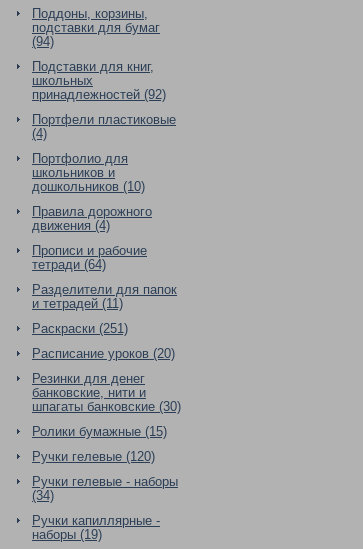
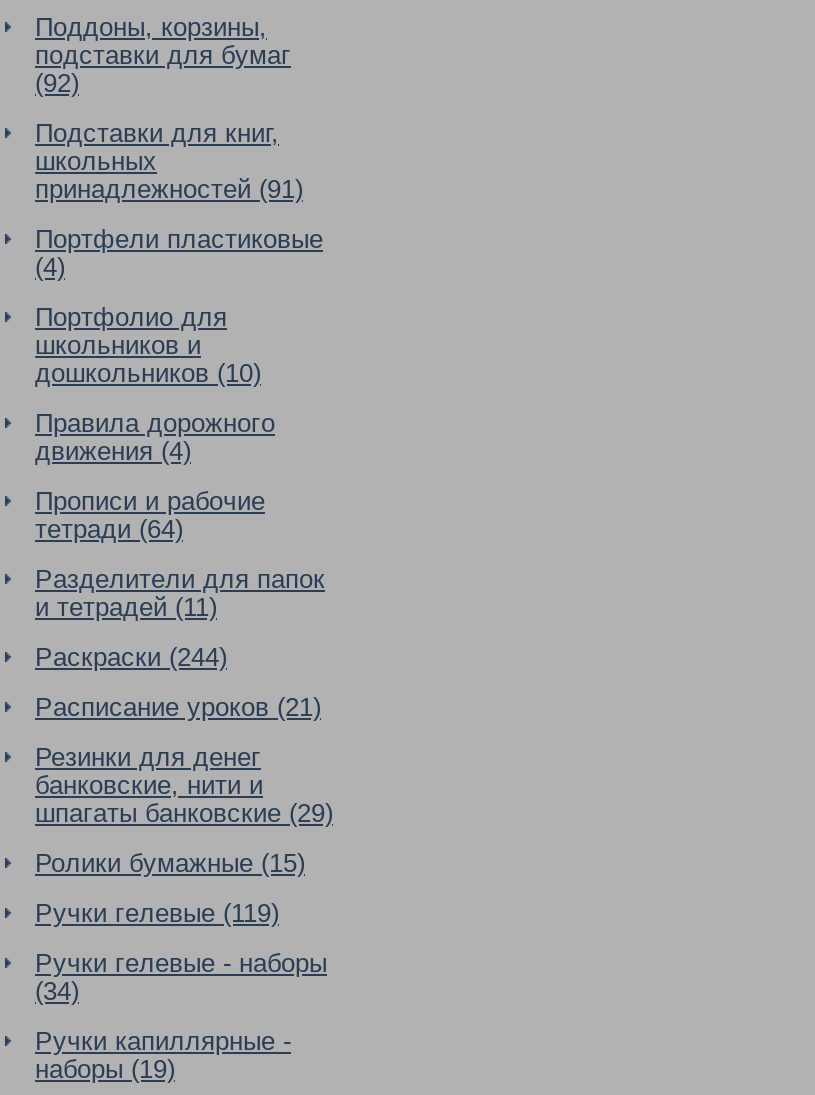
[32,34,54,49] (94) -> [35,68,79,98] (92)
[32,87,166,102] принадлежностей (92) -> [35,174,303,204] принадлежностей (91)
[32,321,128,336] Раскраски (251) -> [35,642,227,672] Раскраски (244)
[32,346,175,361] Расписание уроков (20) -> [35,692,321,722] Расписание уроков (21)
[32,399,181,414] шпагаты банковские (30) -> [35,798,333,828] шпагаты банковские (29)
[32,449,155,464] Ручки гелевые (120) -> [35,898,279,928] Ручки гелевые (119)

